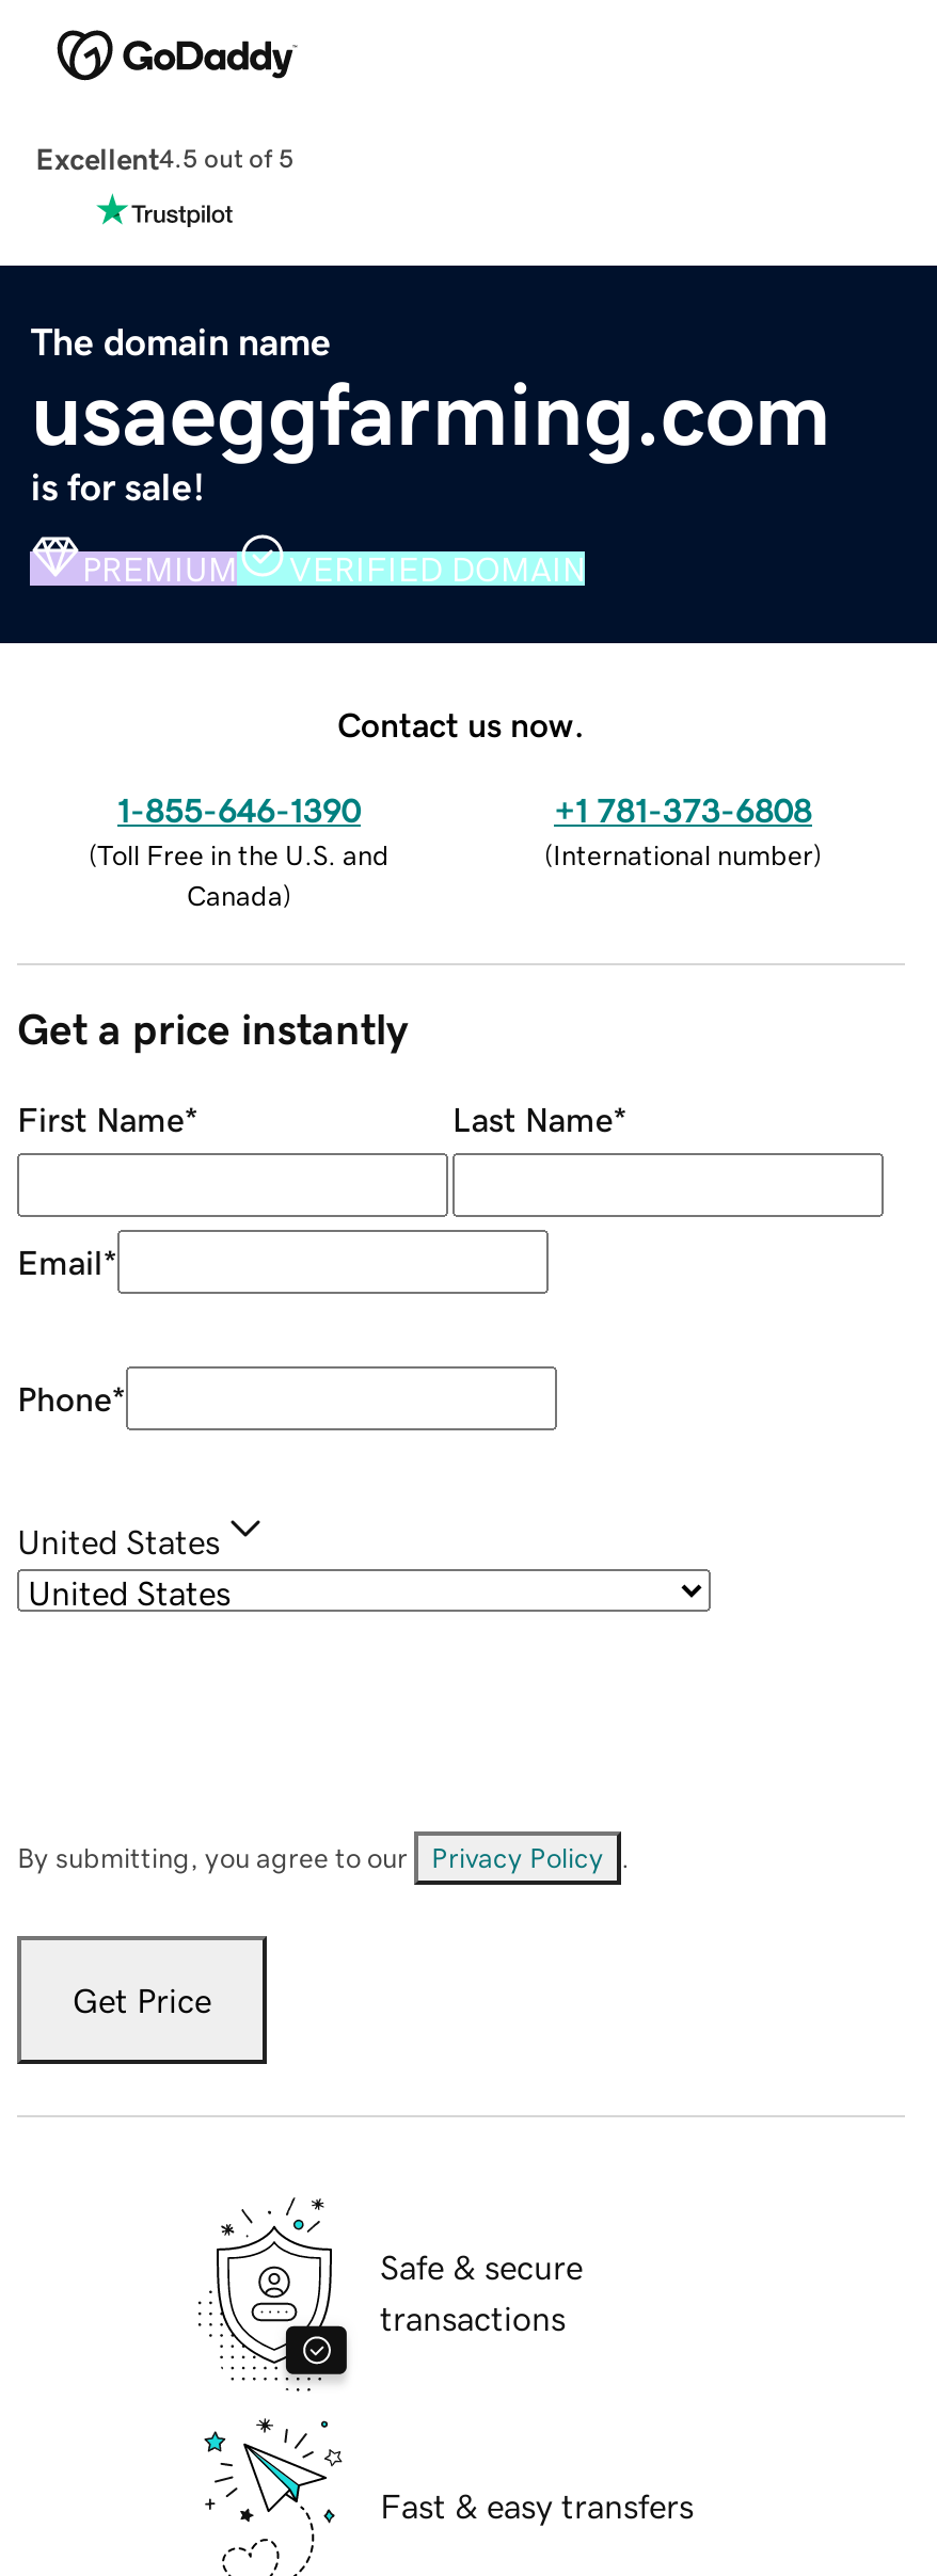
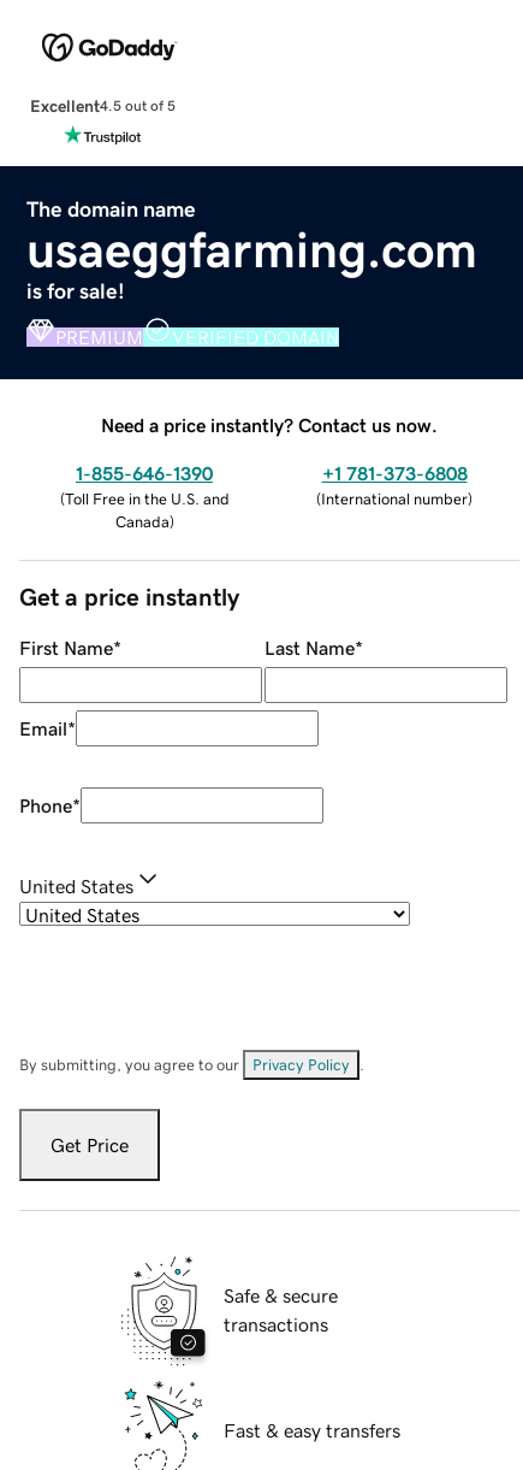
[337,706,585,740] Contact us now. -> [101,415,438,434] Need a price instantly? Contact us now.

